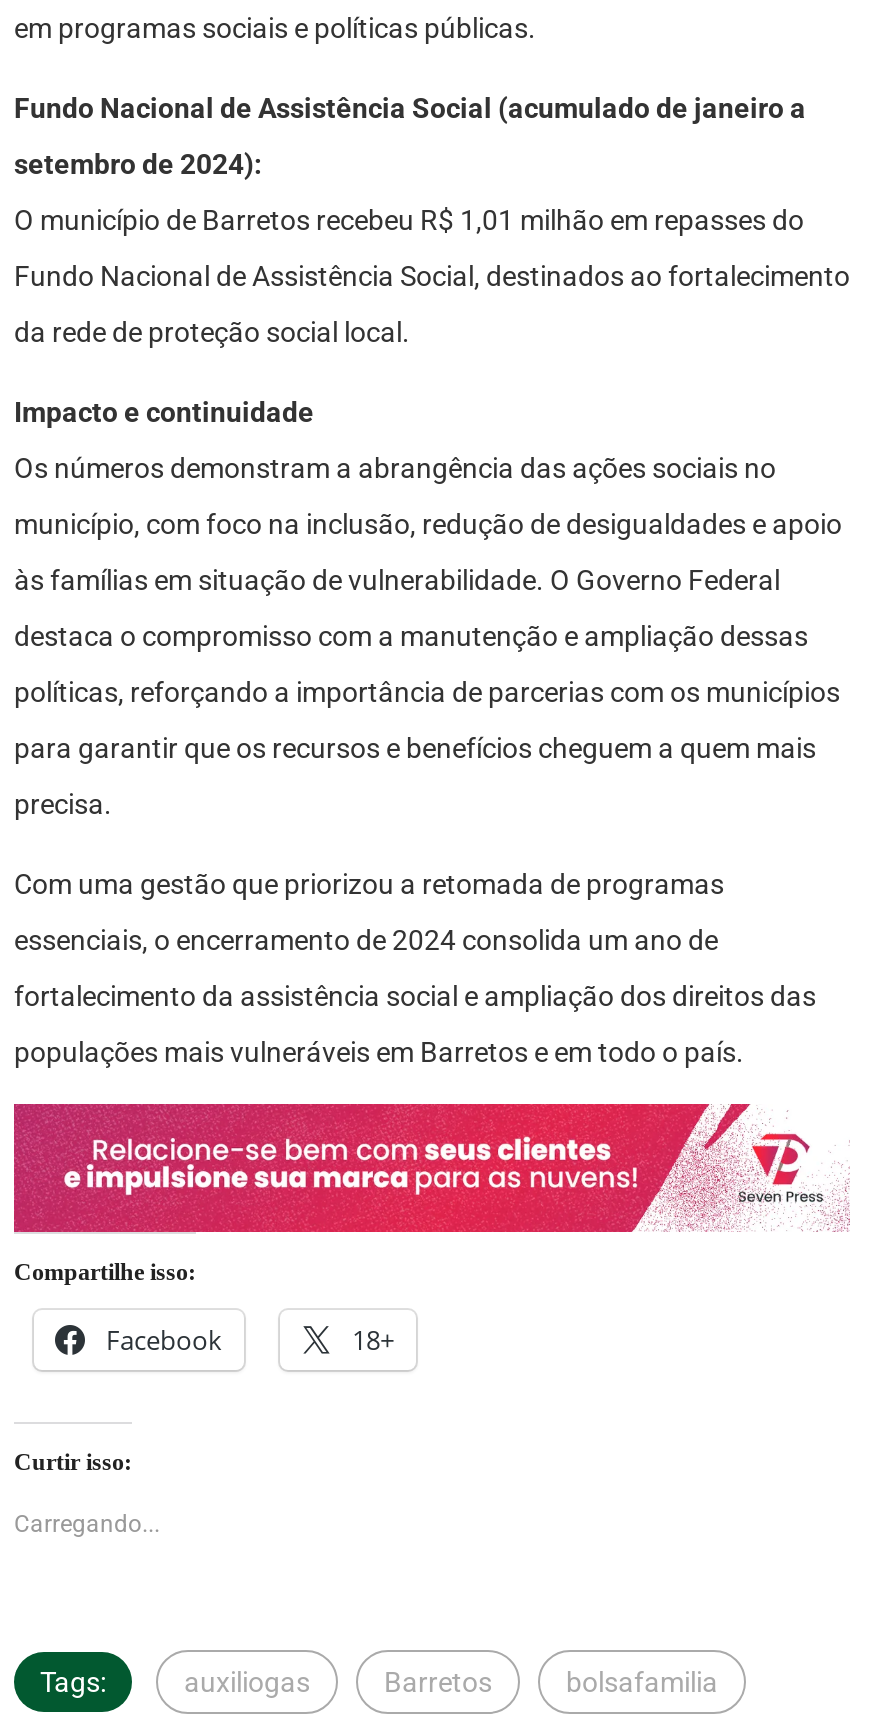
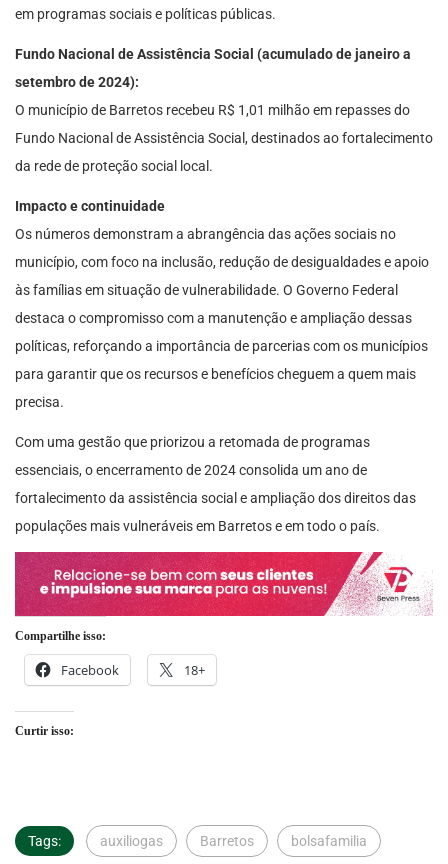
[14,1509,160,1537] Carregando... -> none

